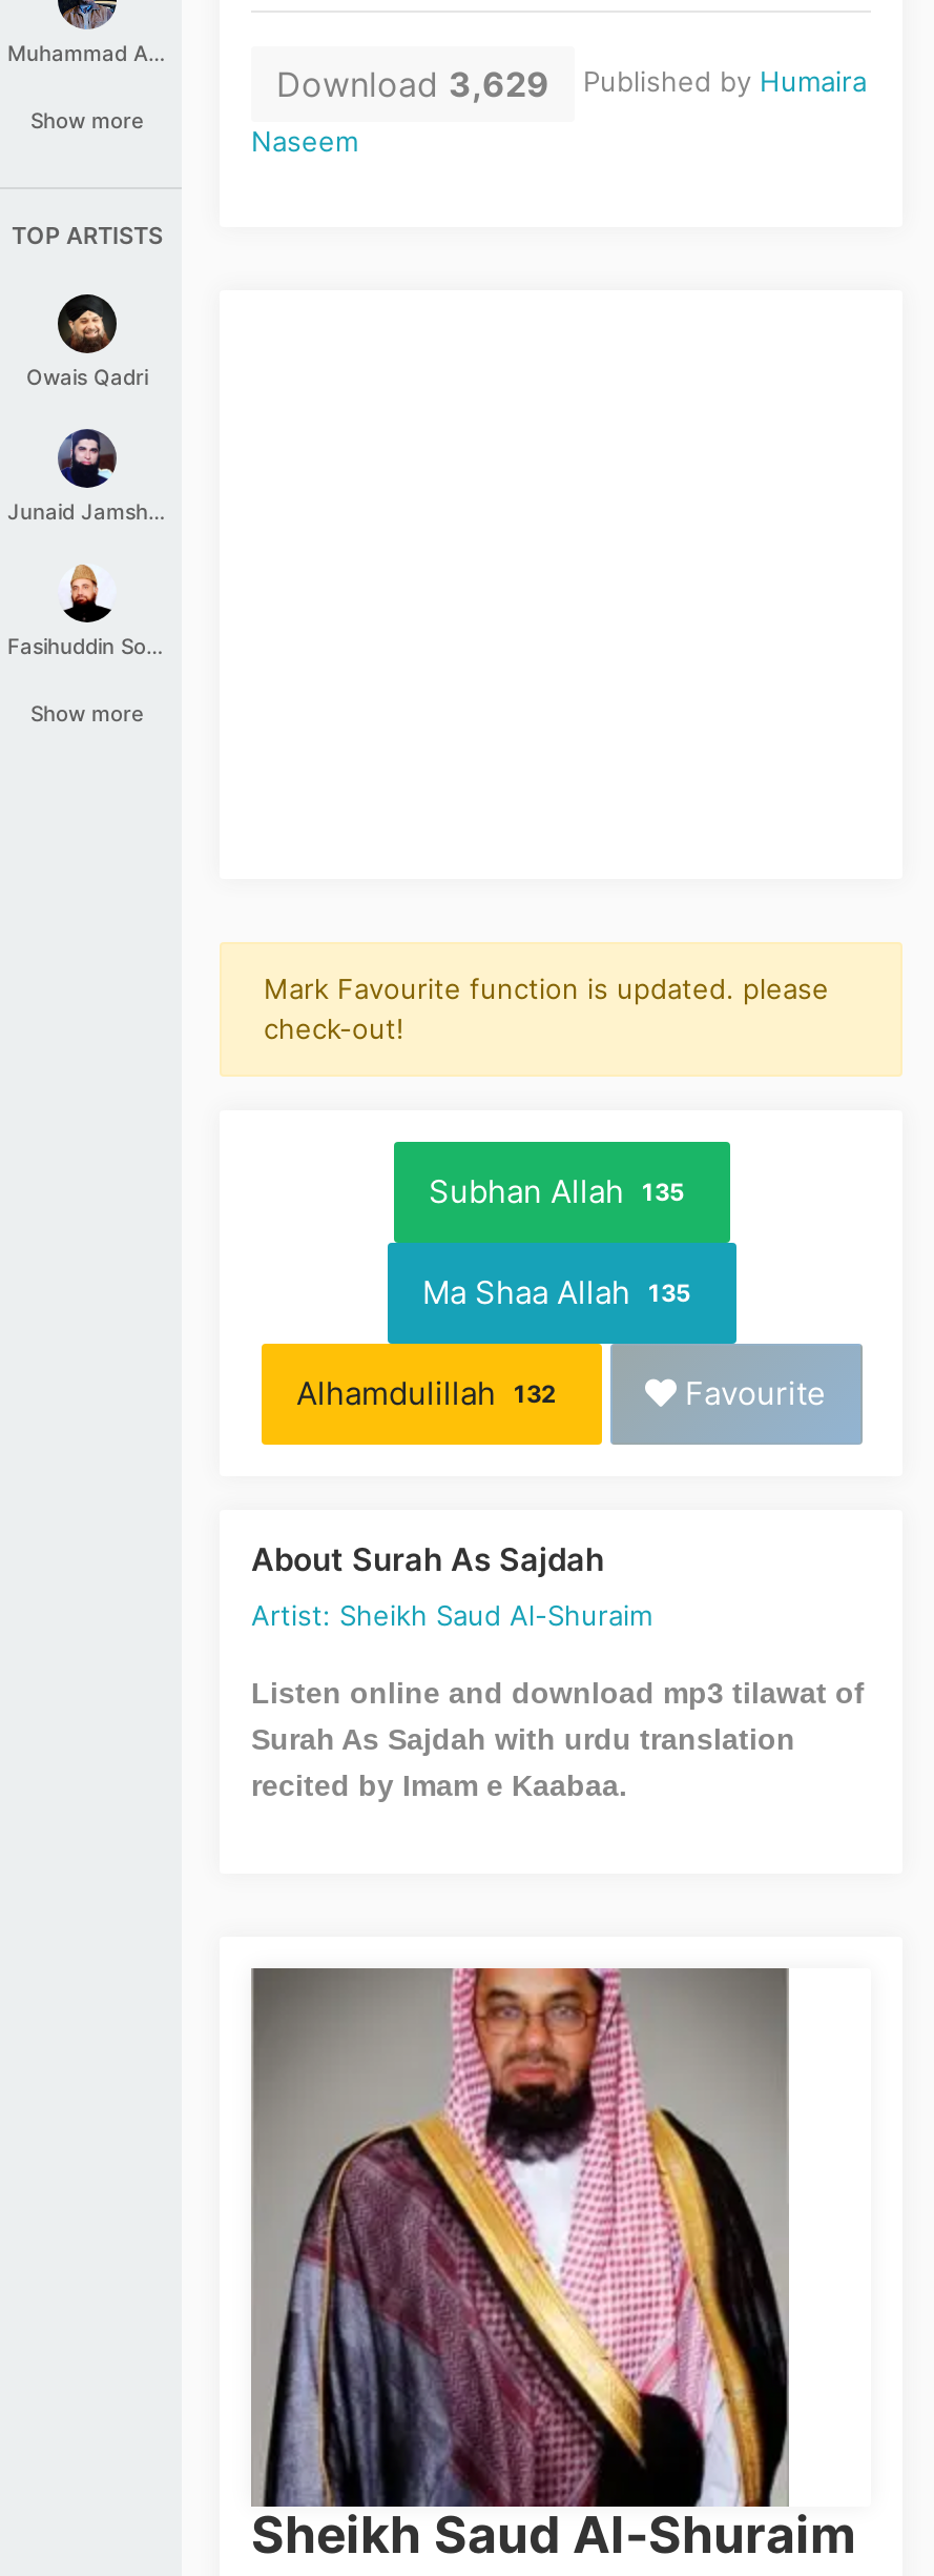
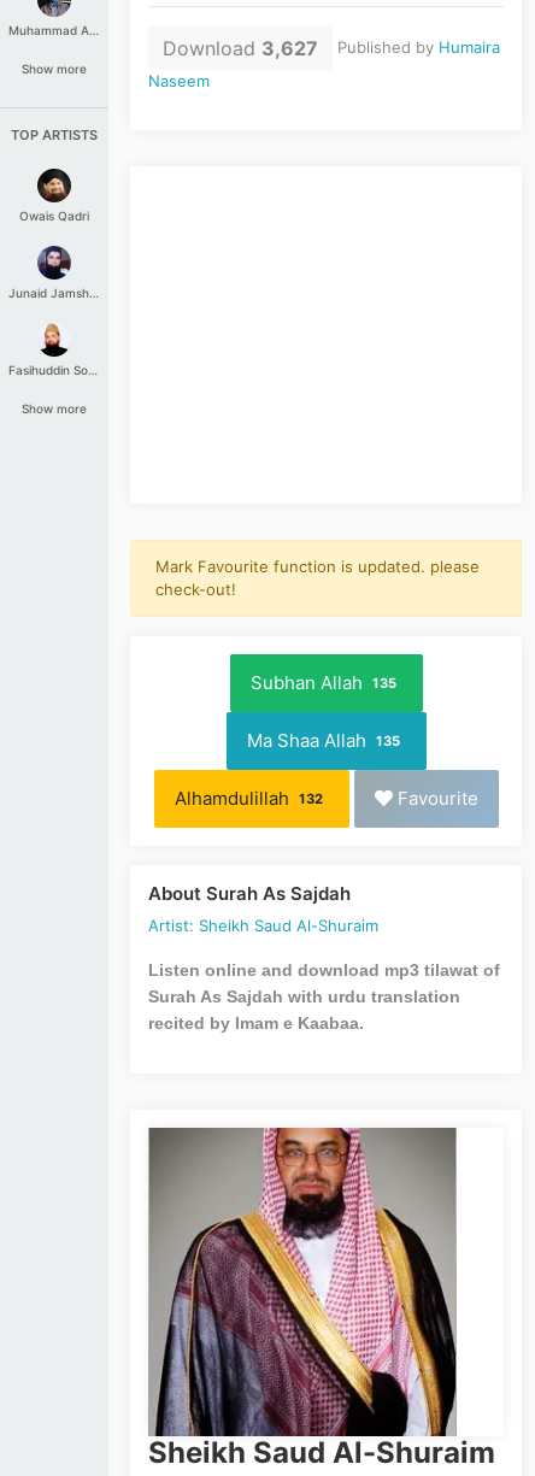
[276,62,867,105] Download 3,629 Published by Humaira -> [163,36,500,60] Download 3,627 Published by Humaira

